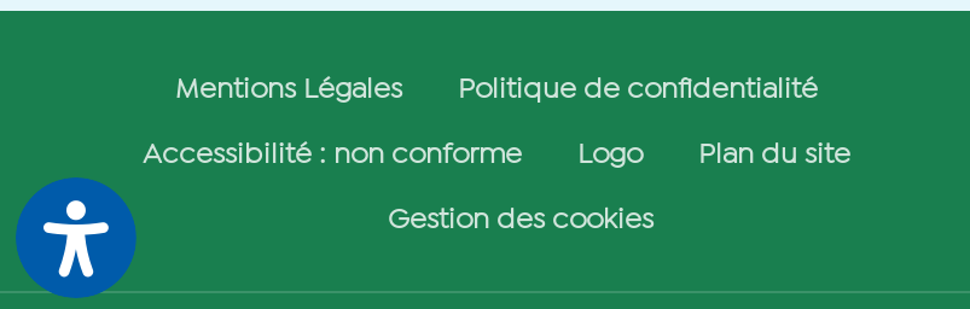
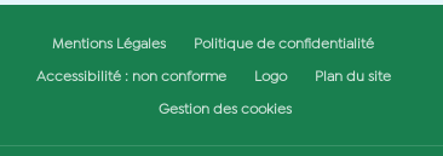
[16,177,137,298] [image] -> none

